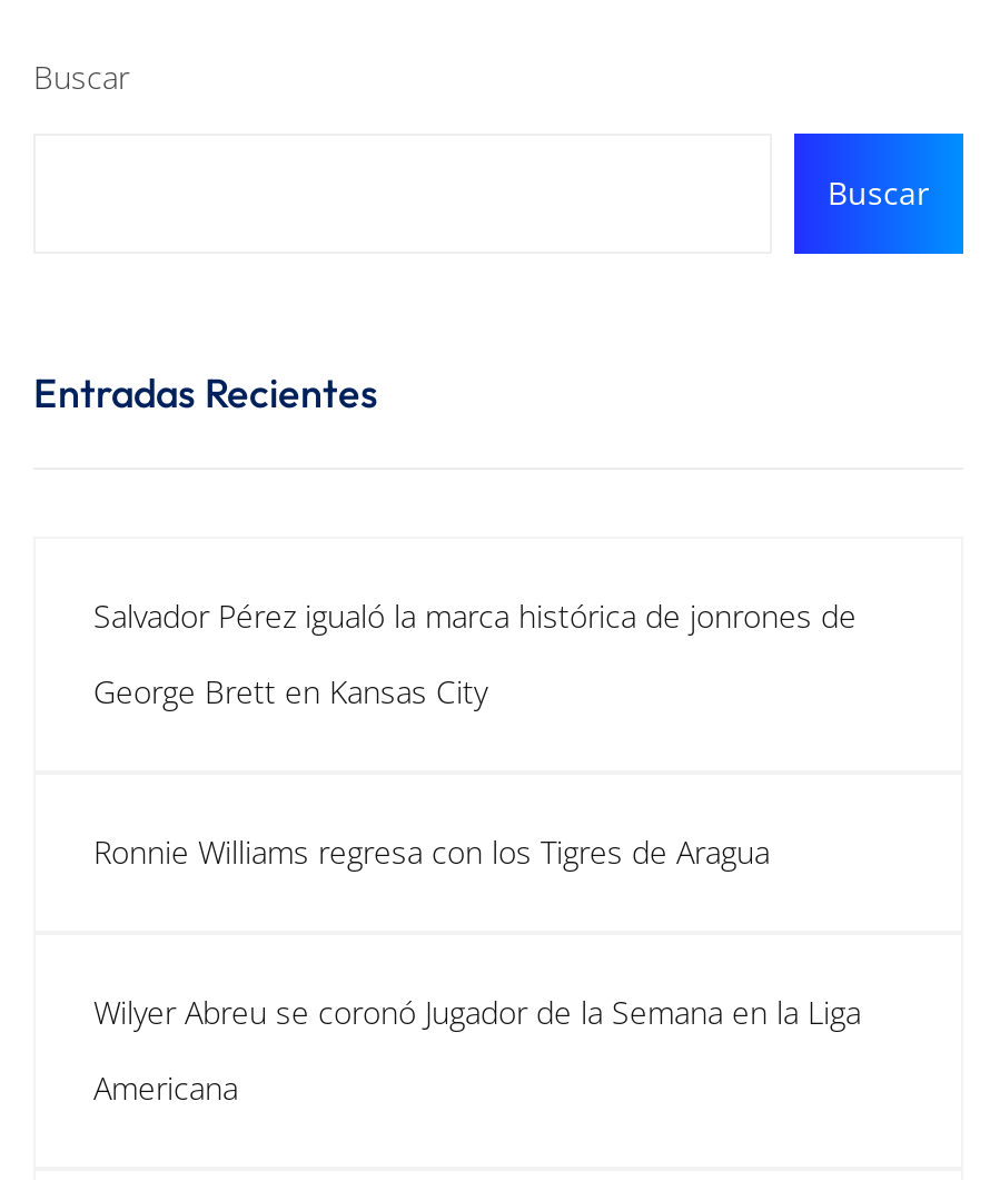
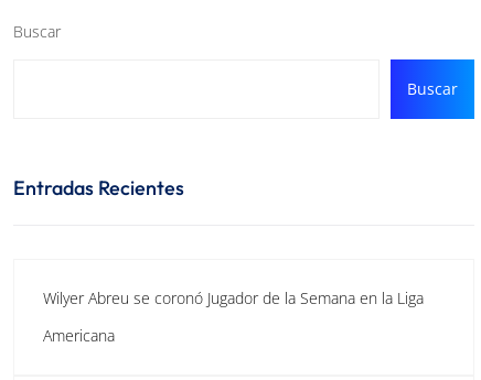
[93,595,857,713] Salvador Pérez igualó la marca histórica de jonrones de | George Brett en Kansas City -> none
[93,831,770,873] Ronnie Williams regresa con los Tigres de Aragua -> none

